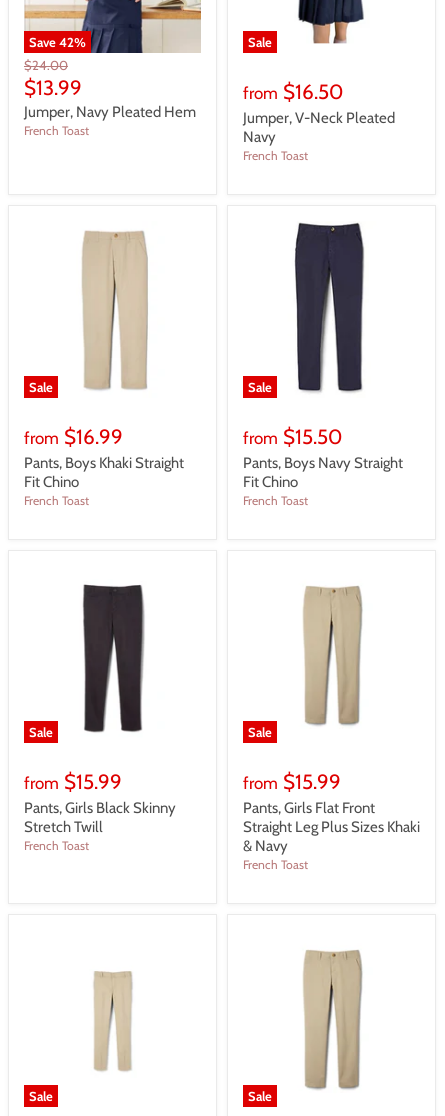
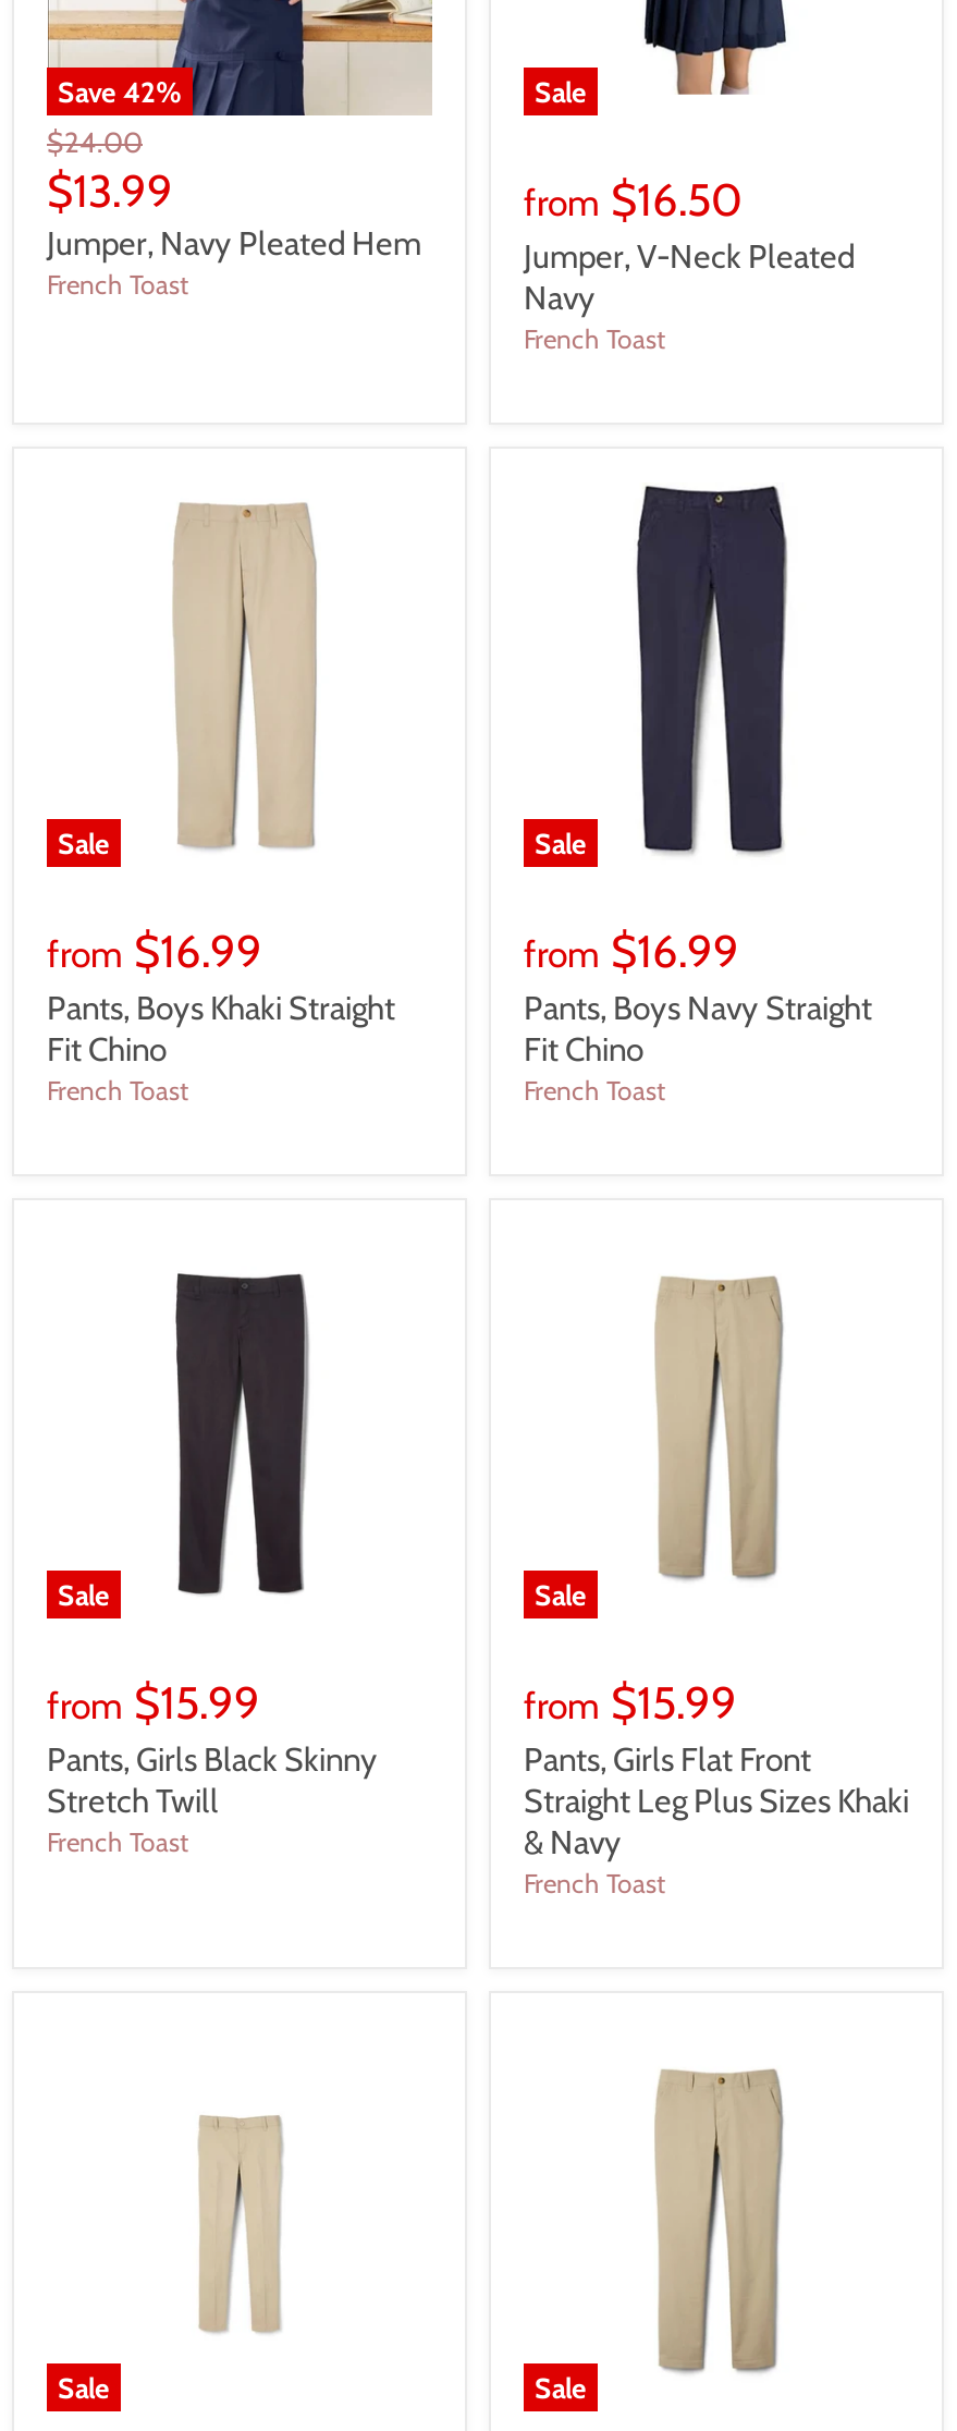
[243,424,342,449] from $15.50 -> [524,924,739,979] from $16.99

